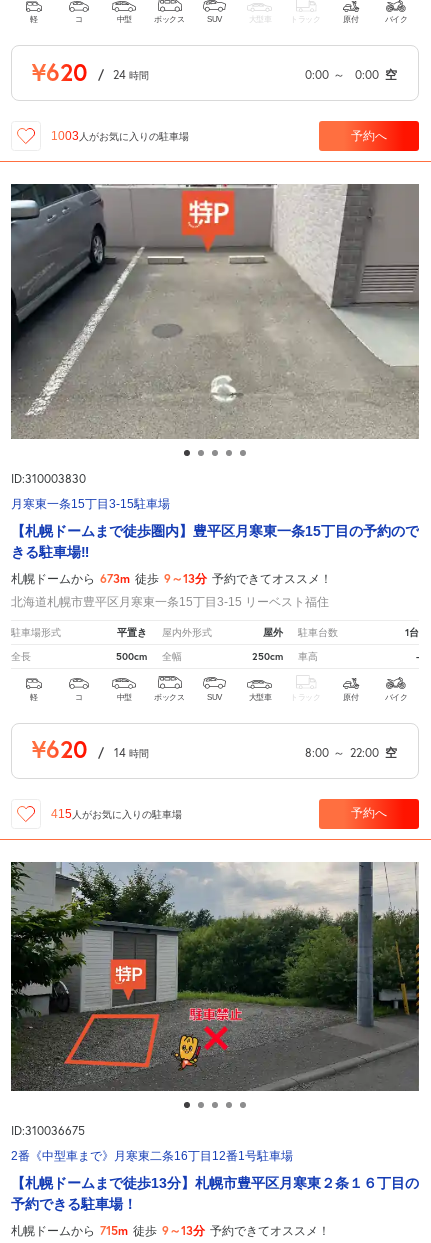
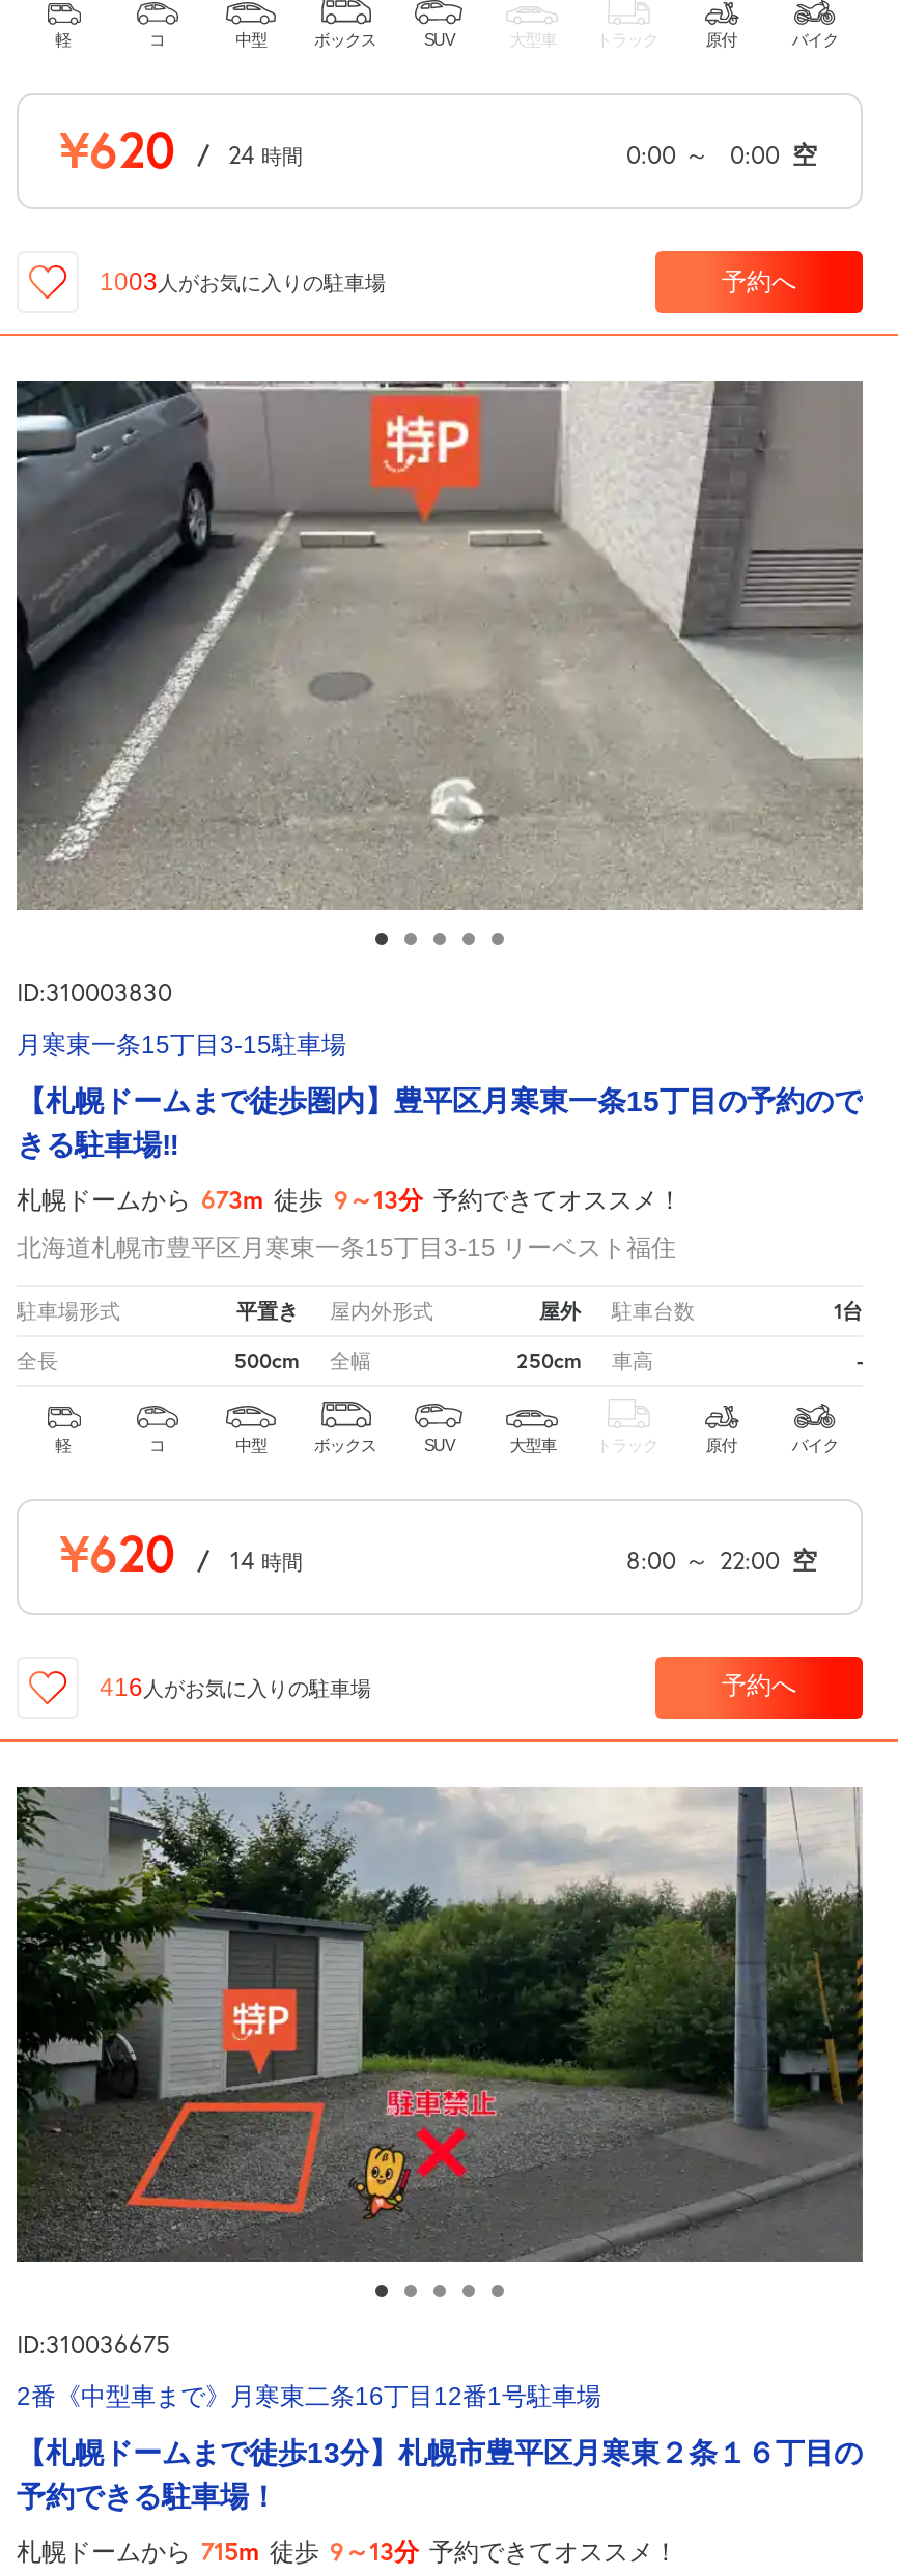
[51,807,182,821] 415人がお気に入りの駐車場 -> [100,1673,371,1702] 416人がお気に入りの駐車場

